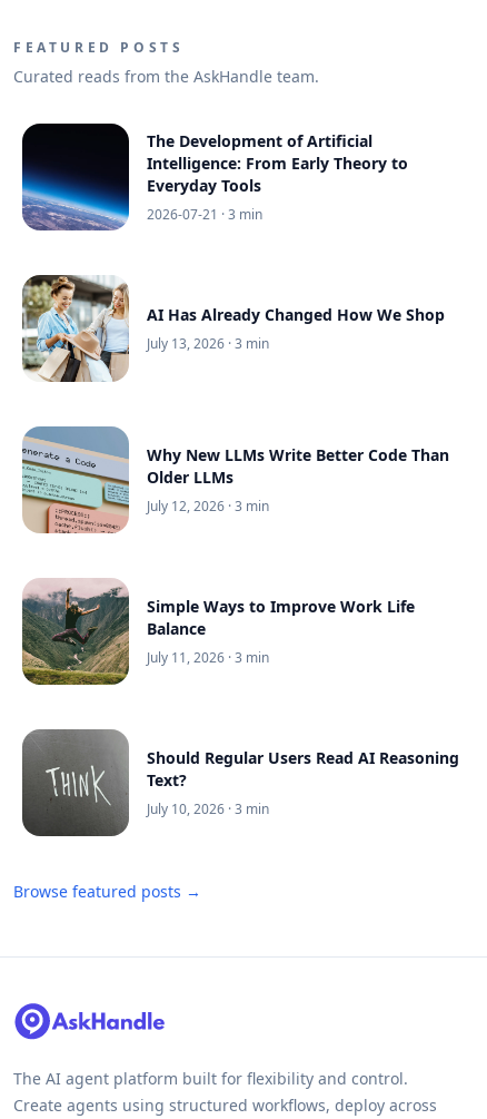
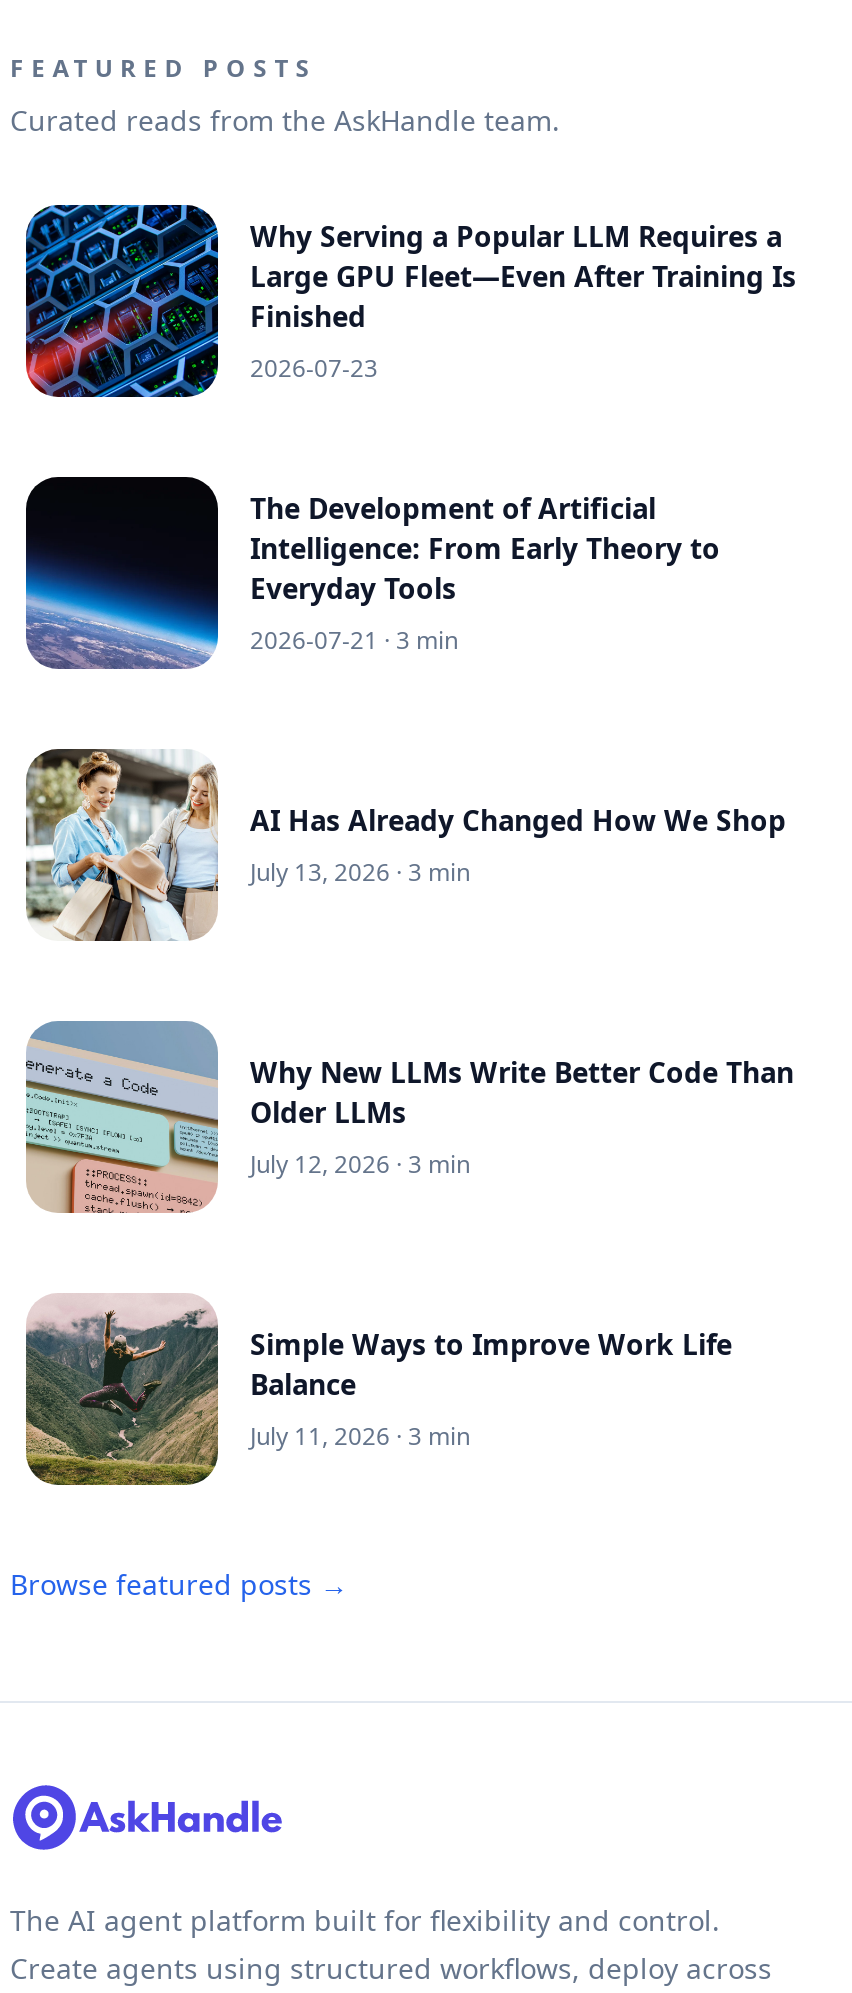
none -> [24,203,796,399] [image] | Why Serving a Popular LLM Requires a | Large GPU Fleet—Even After Training Is | Finished | 2026-07-23
moved [20,130,449,667] -> [22,489,794,1453]: [image] | The Development of Artificial | Intelligence: From Early Theory to | ... | Balance | July 11, 2026 · 3 min
[21,729,459,836] [image] | Should Regular Users Read AI Reasoning | Text? | July 10, 2026 · 3 min -> none

